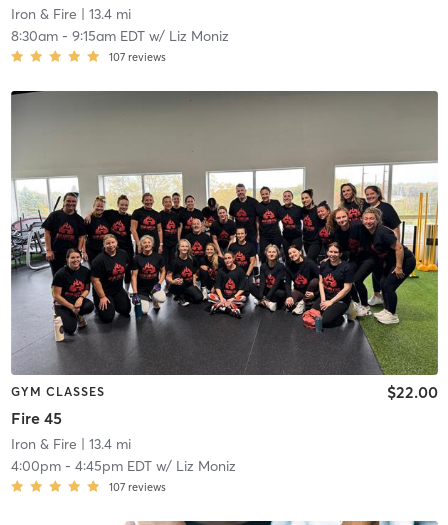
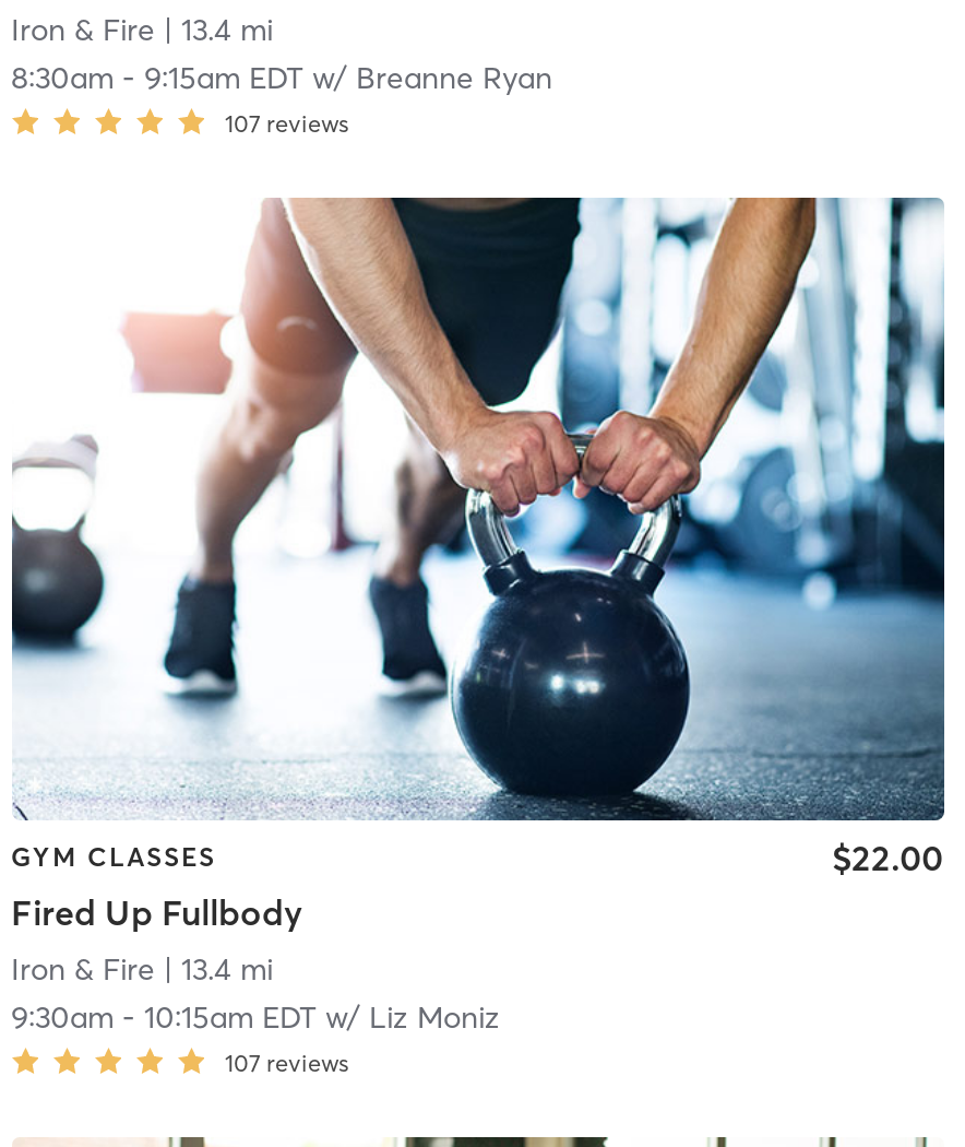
[10,27,228,45] 8:30am - 9:15am EDT w/ Liz Moniz -> [11,58,552,97] 8:30am - 9:15am EDT w/ Breanne Ryan
[10,90,439,428] [image] | Fire 45 -> [11,197,946,934] [image] | Fired Up Fullbody
[10,457,235,475] 4:00pm - 4:45pm EDT w/ Liz Moniz -> [11,998,500,1037] 9:30am - 10:15am EDT w/ Liz Moniz

